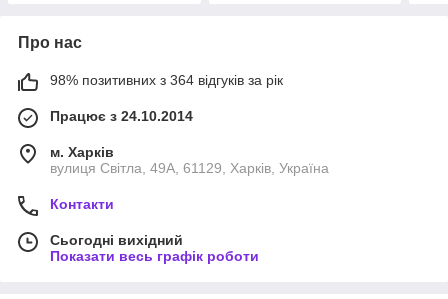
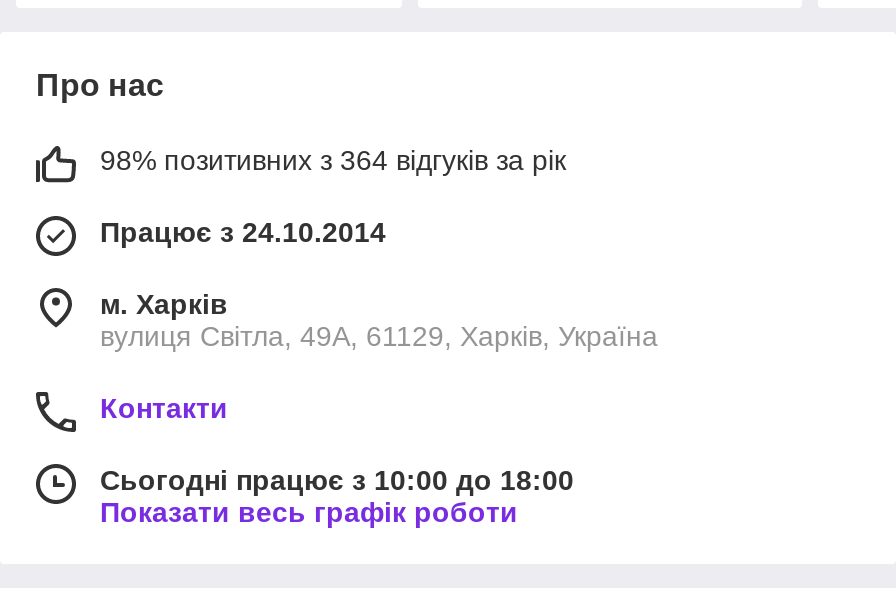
[50,232,183,248] Сьогодні вихідний -> [100,464,574,496] Сьогодні працює з 10:00 до 18:00

